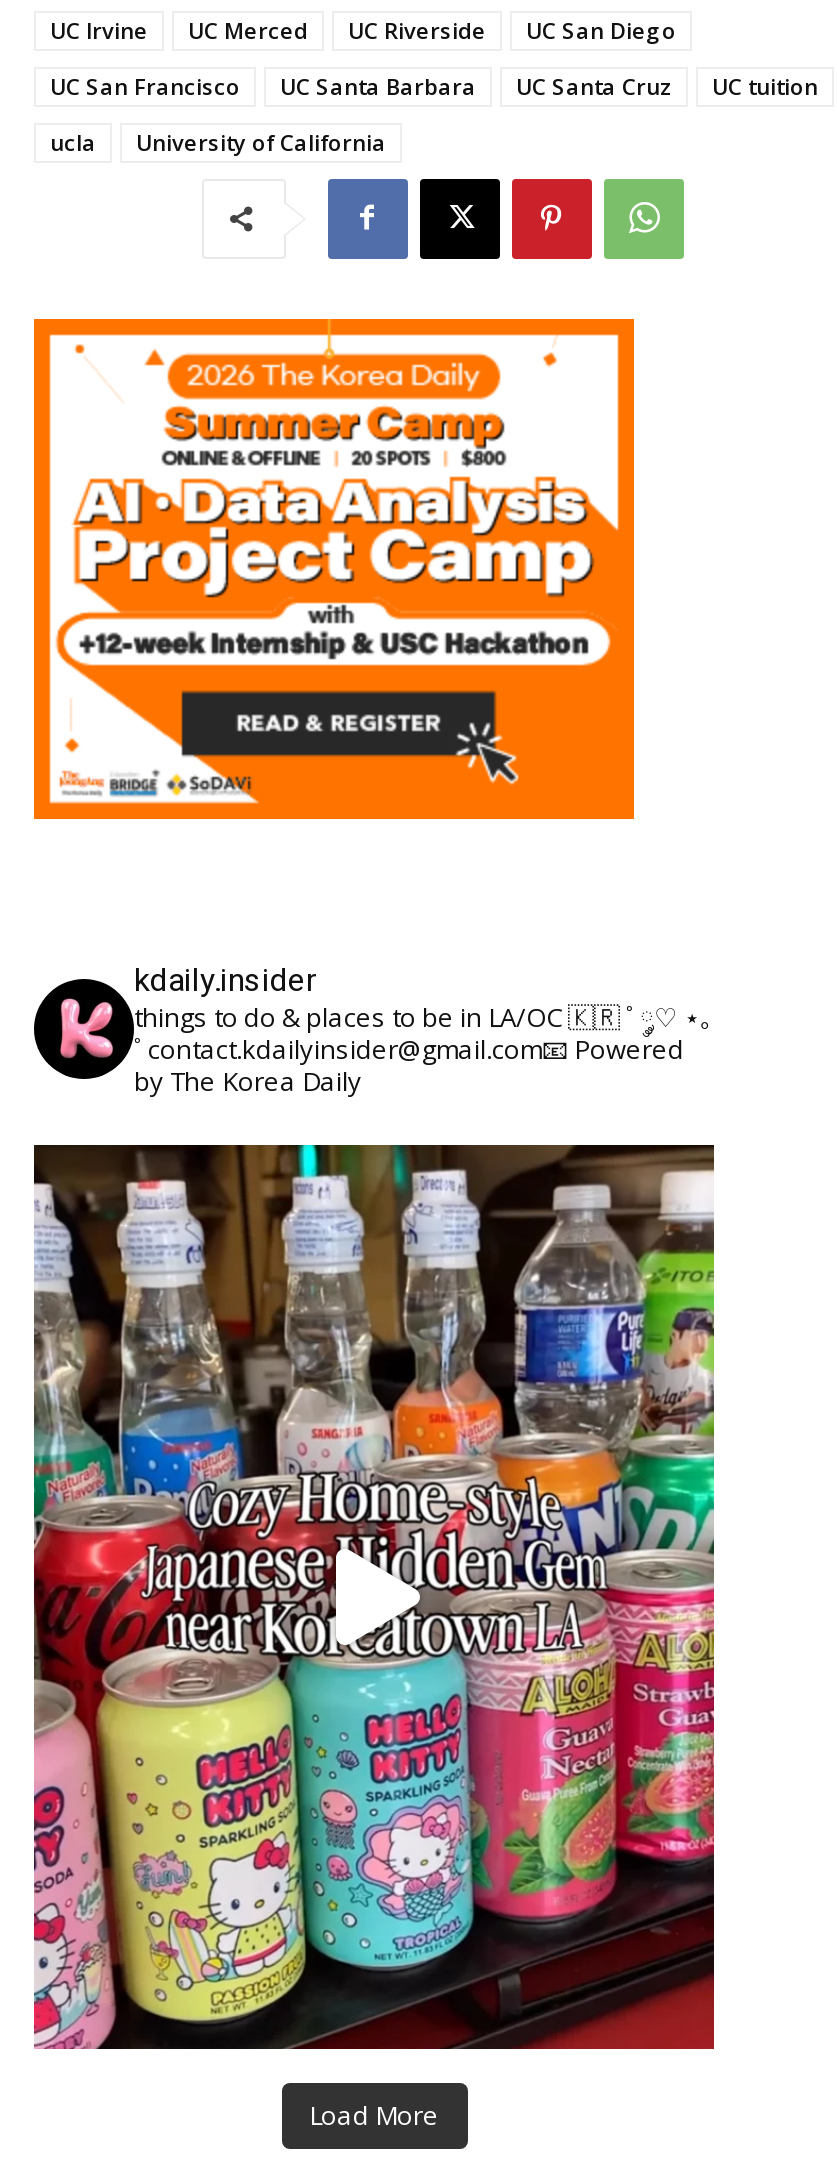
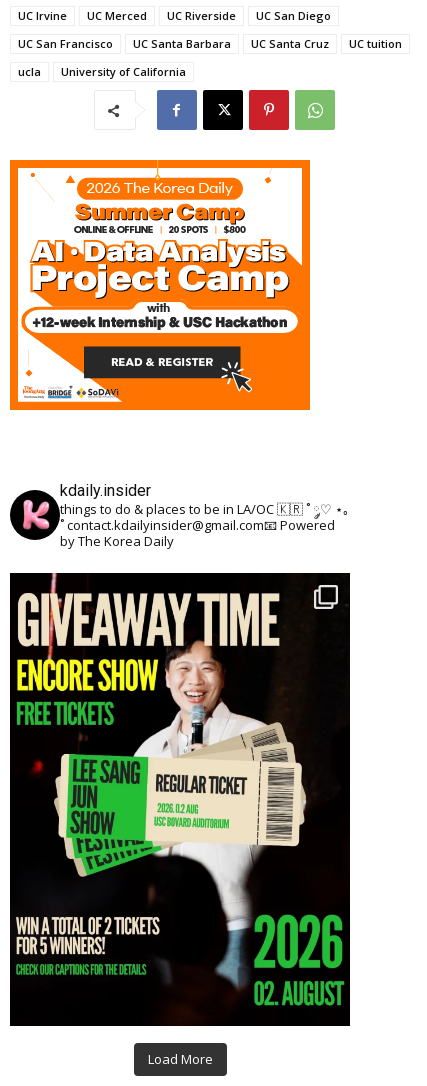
[32,1143,716,2051] [image] -> [9,572,351,1027] [image]

